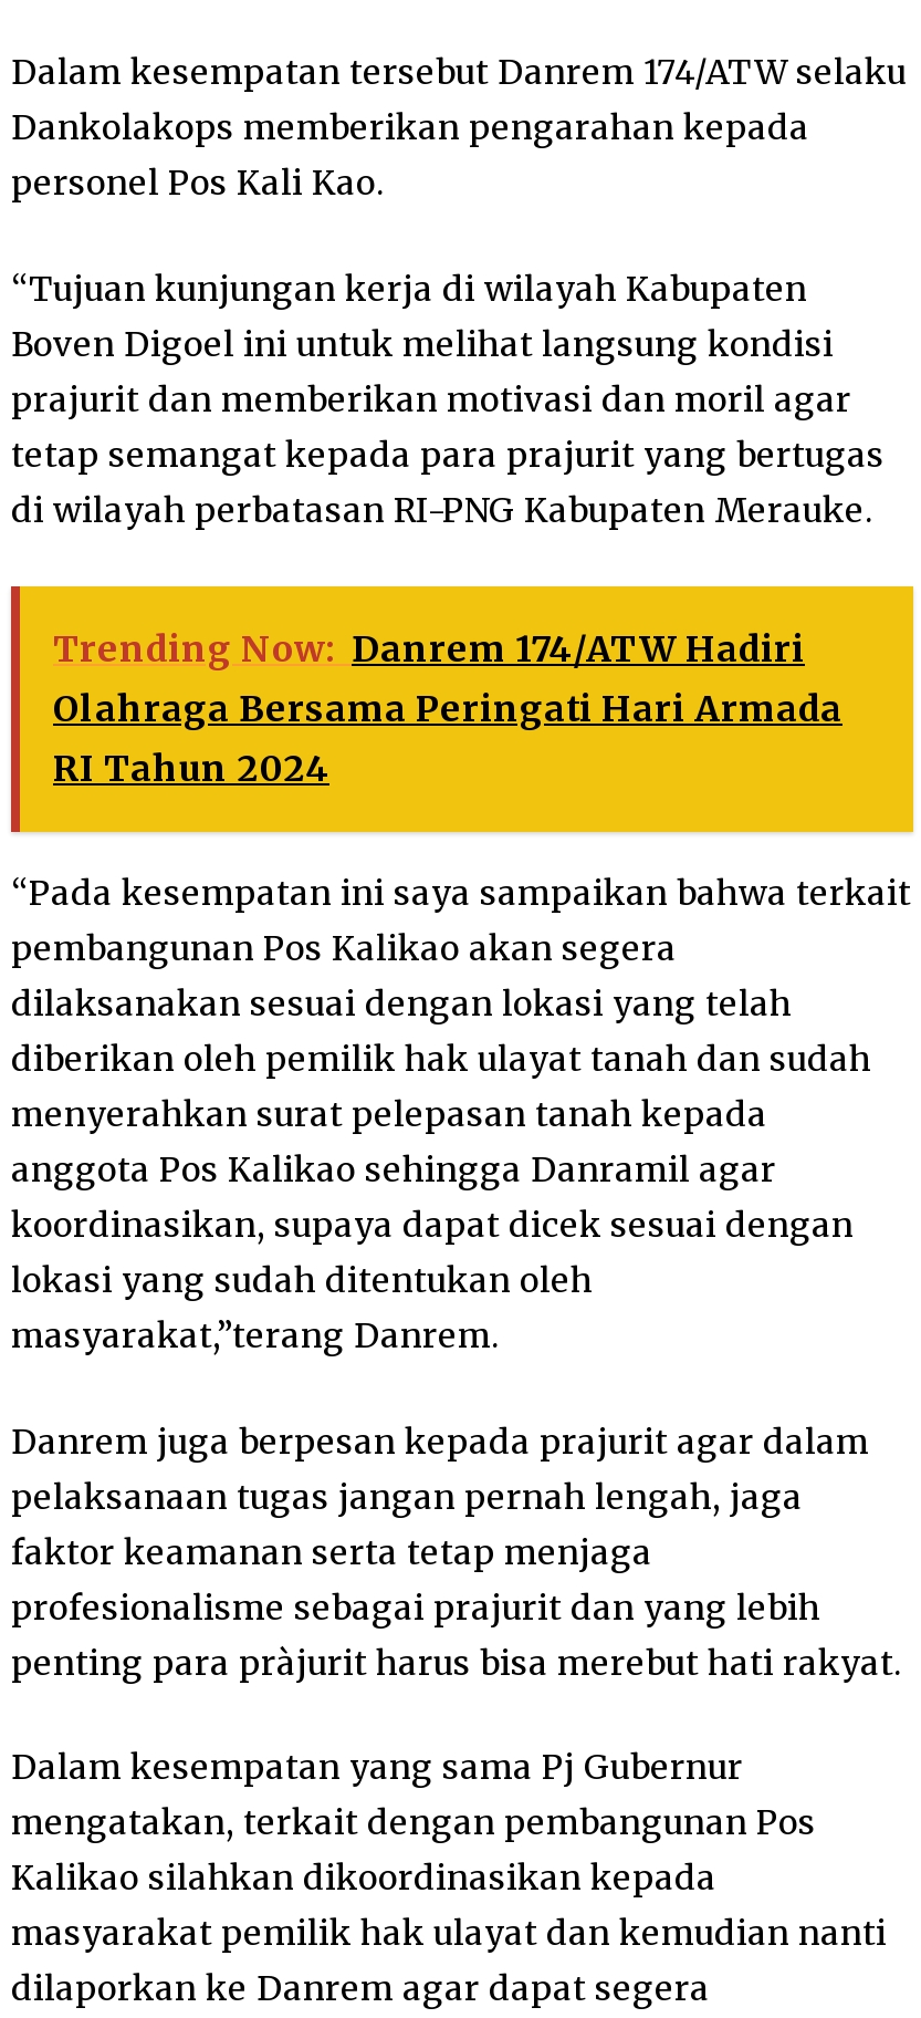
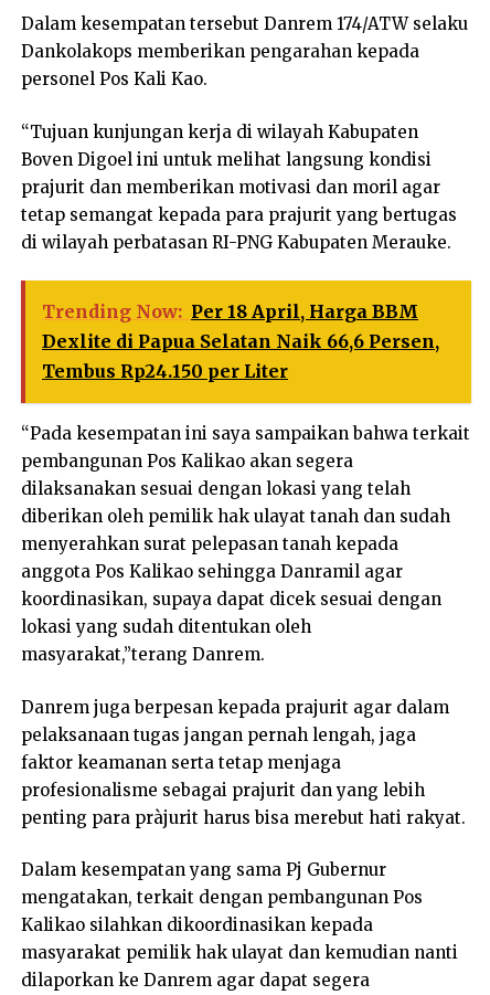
[53,626,842,790] Trending Now: Danrem 174/ATW Hadiri | Olahraga Bersama Peringati Hari Armada | RI Tahun 2024 -> [42,300,439,382] Trending Now: Per 18 April, Harga BBM | Dexlite di Papua Selatan Naik 66,6 Persen, | Tembus Rp24.150 per Liter

